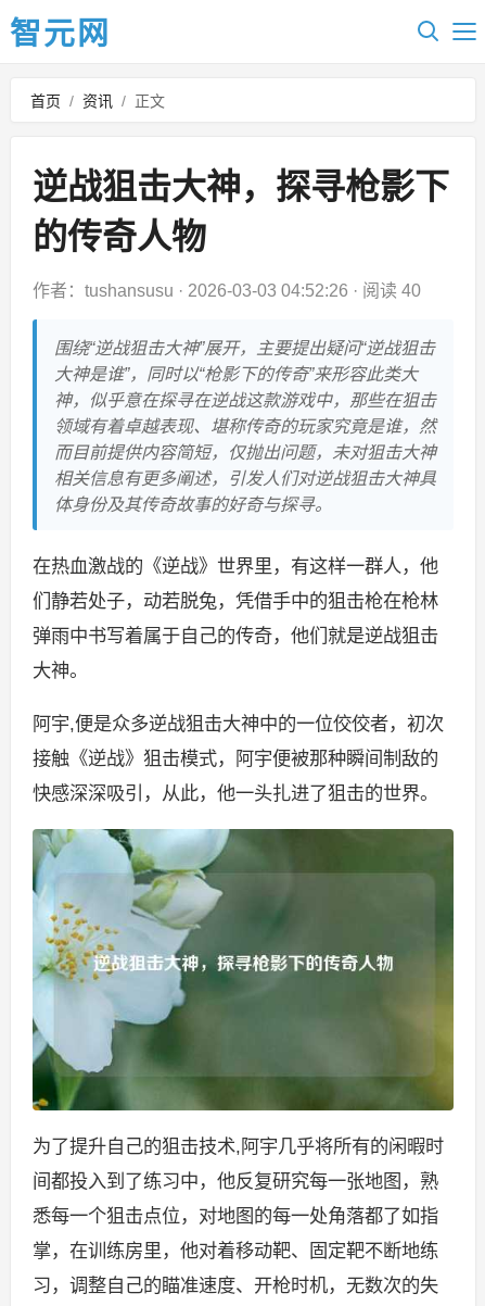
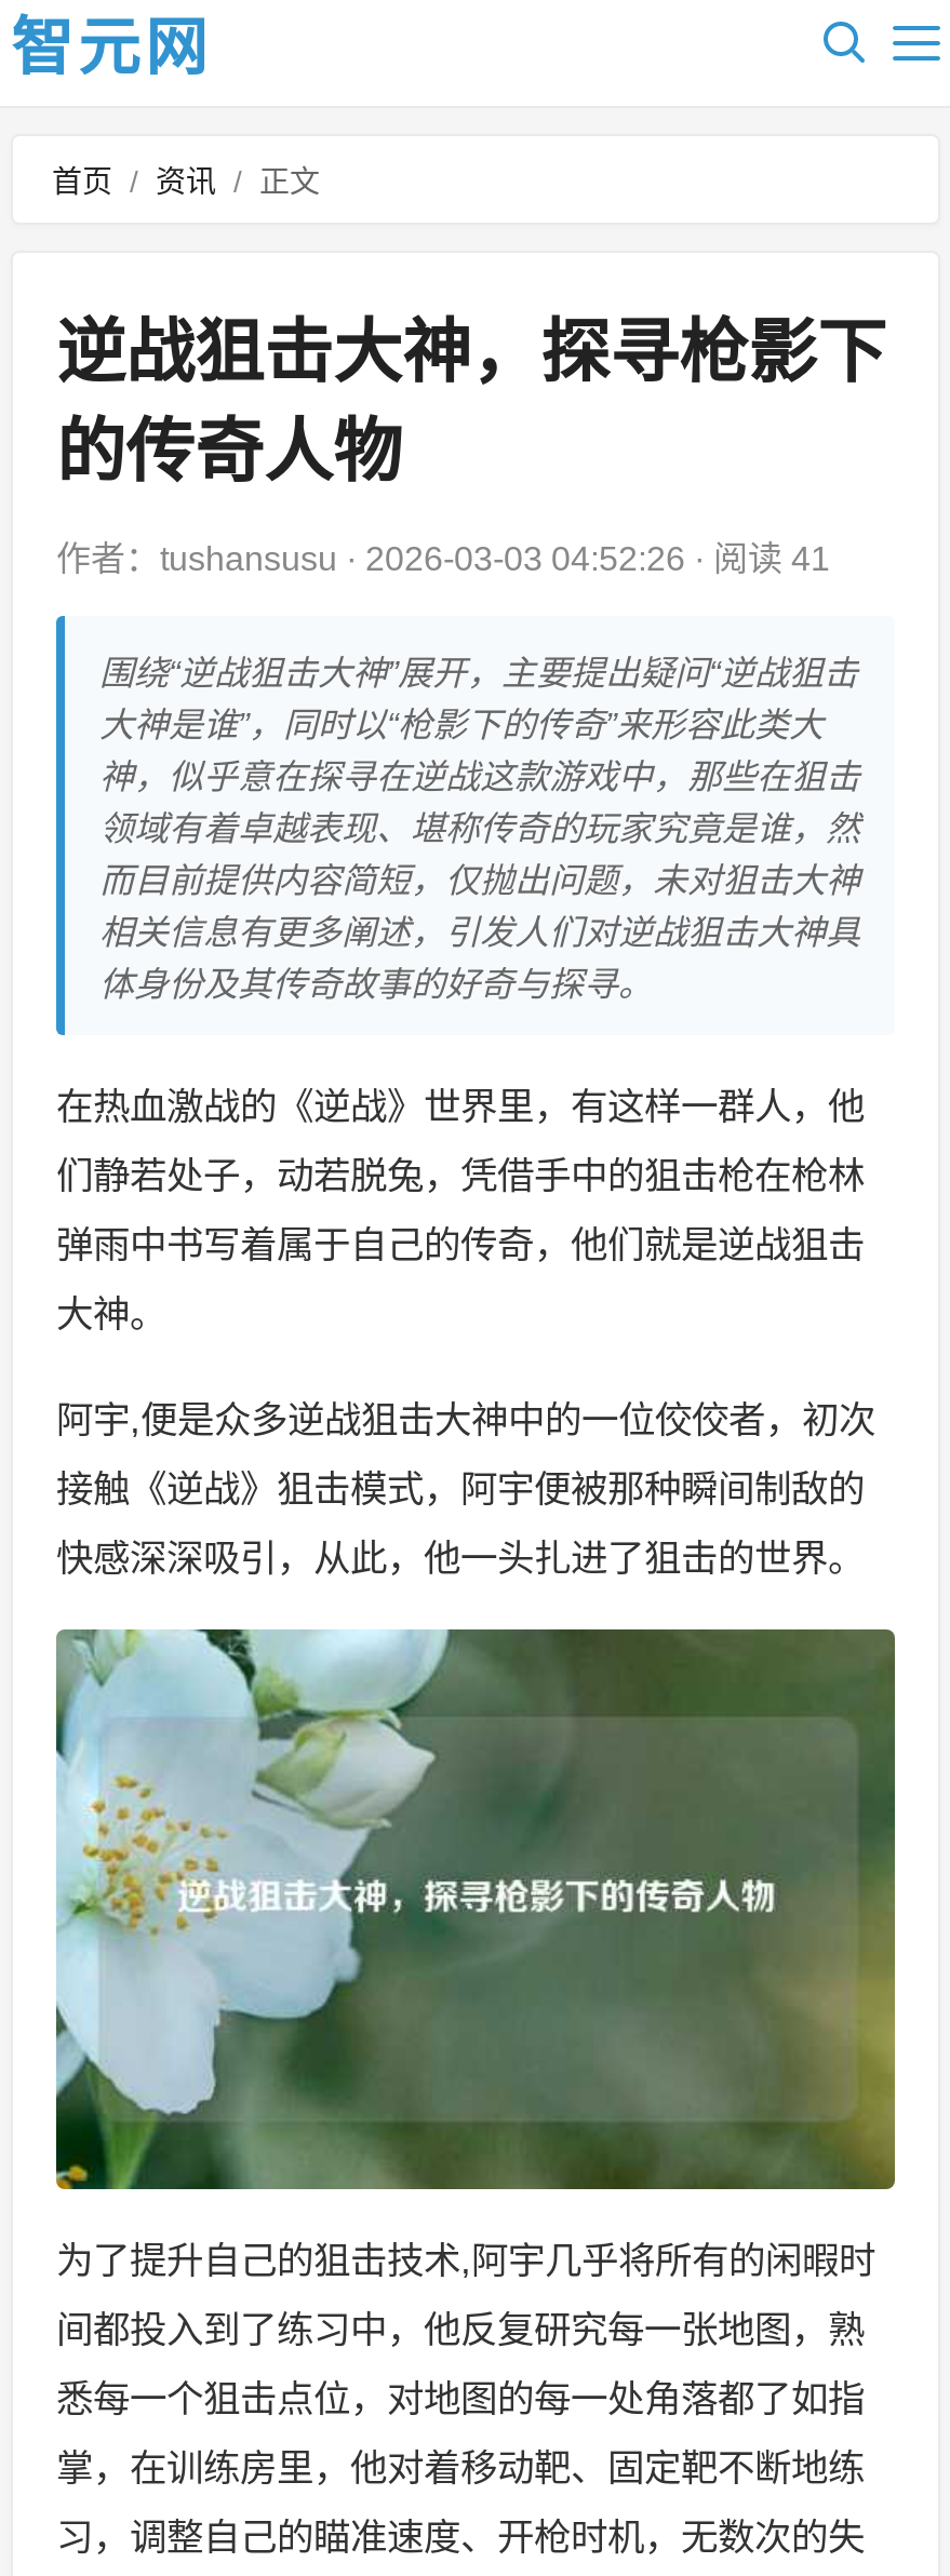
[33,281,421,300] 作者：tushansusu · 2026-03-03 04:52:26 ·阅读 40 -> [56,540,830,577] 作者：tushansusu · 2026-03-03 04:52:26 ·阅读 41

